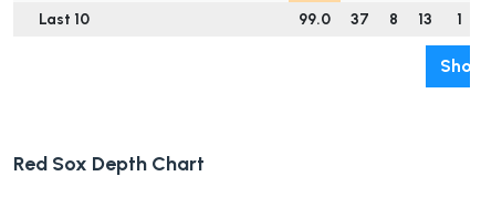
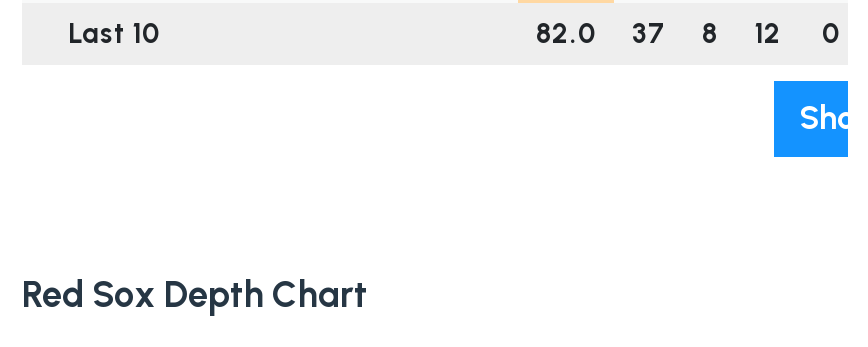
[299,10,331,29] 99.0 -> [536,17,596,51] 82.0
[418,10,432,29] 13 -> [754,17,782,51] 12
[457,10,462,29] 1 -> [822,17,840,51] 0

